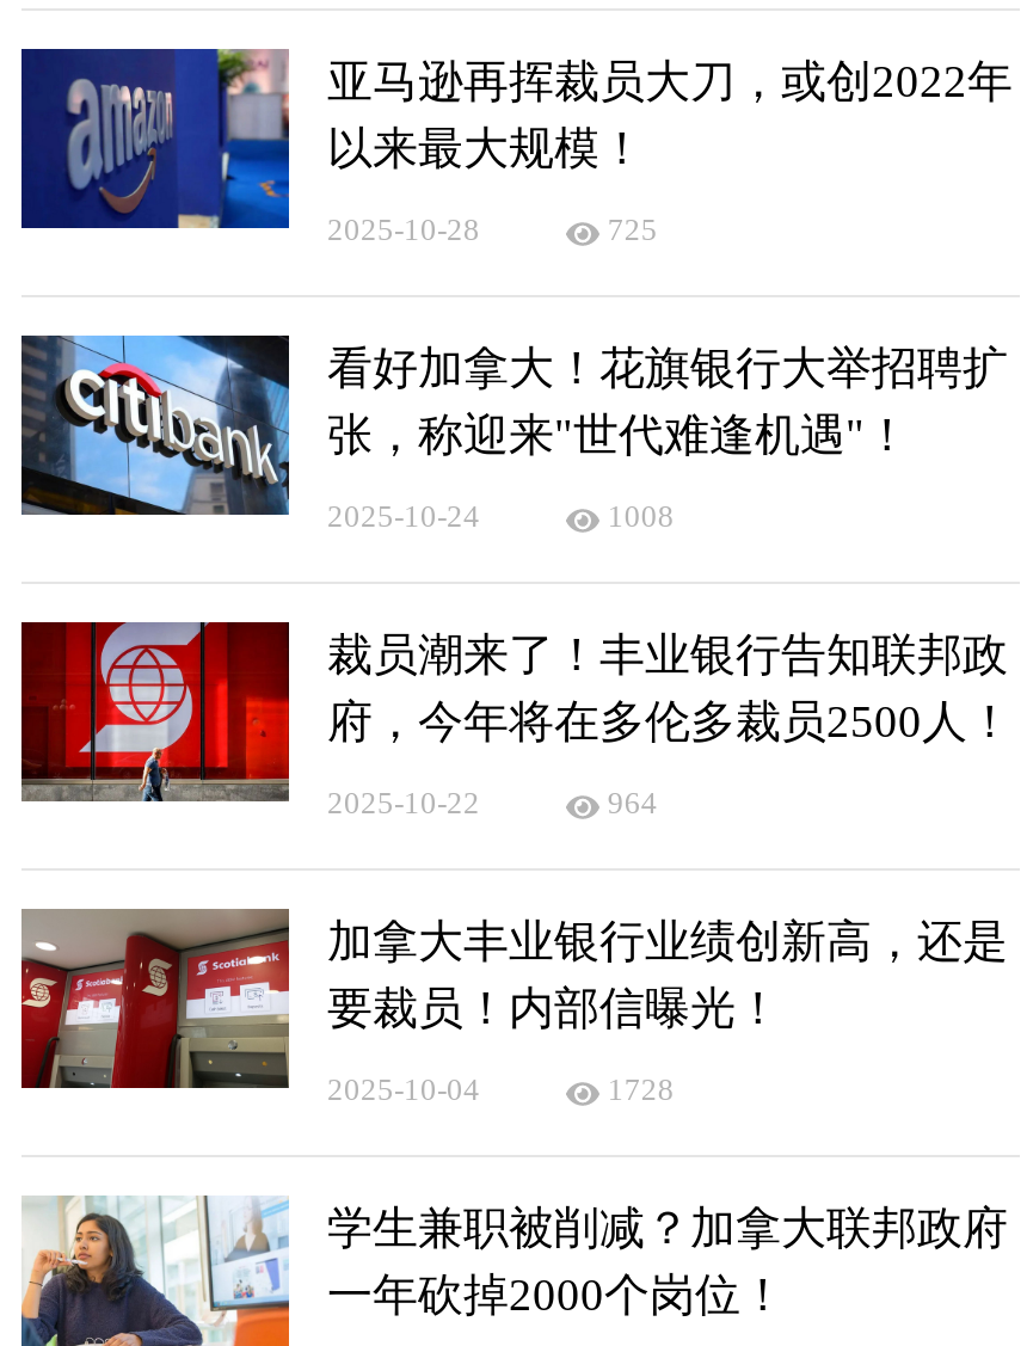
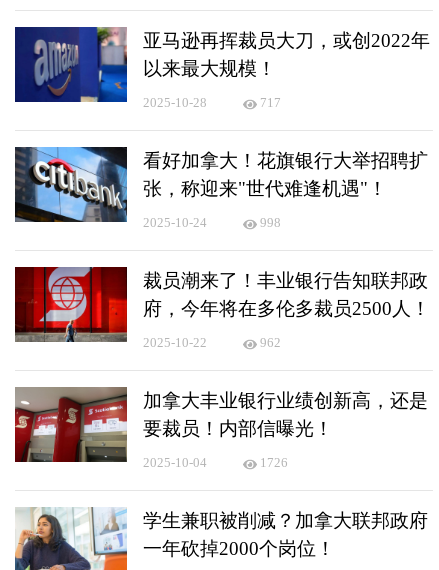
[600,215,658,248] 725 -> [257,96,281,110] 717
[600,501,674,535] 1008 -> [257,216,281,230] 998
[600,788,658,821] 964 -> [257,336,281,350] 962
[600,1075,674,1108] 1728 -> [257,456,288,470] 1726

